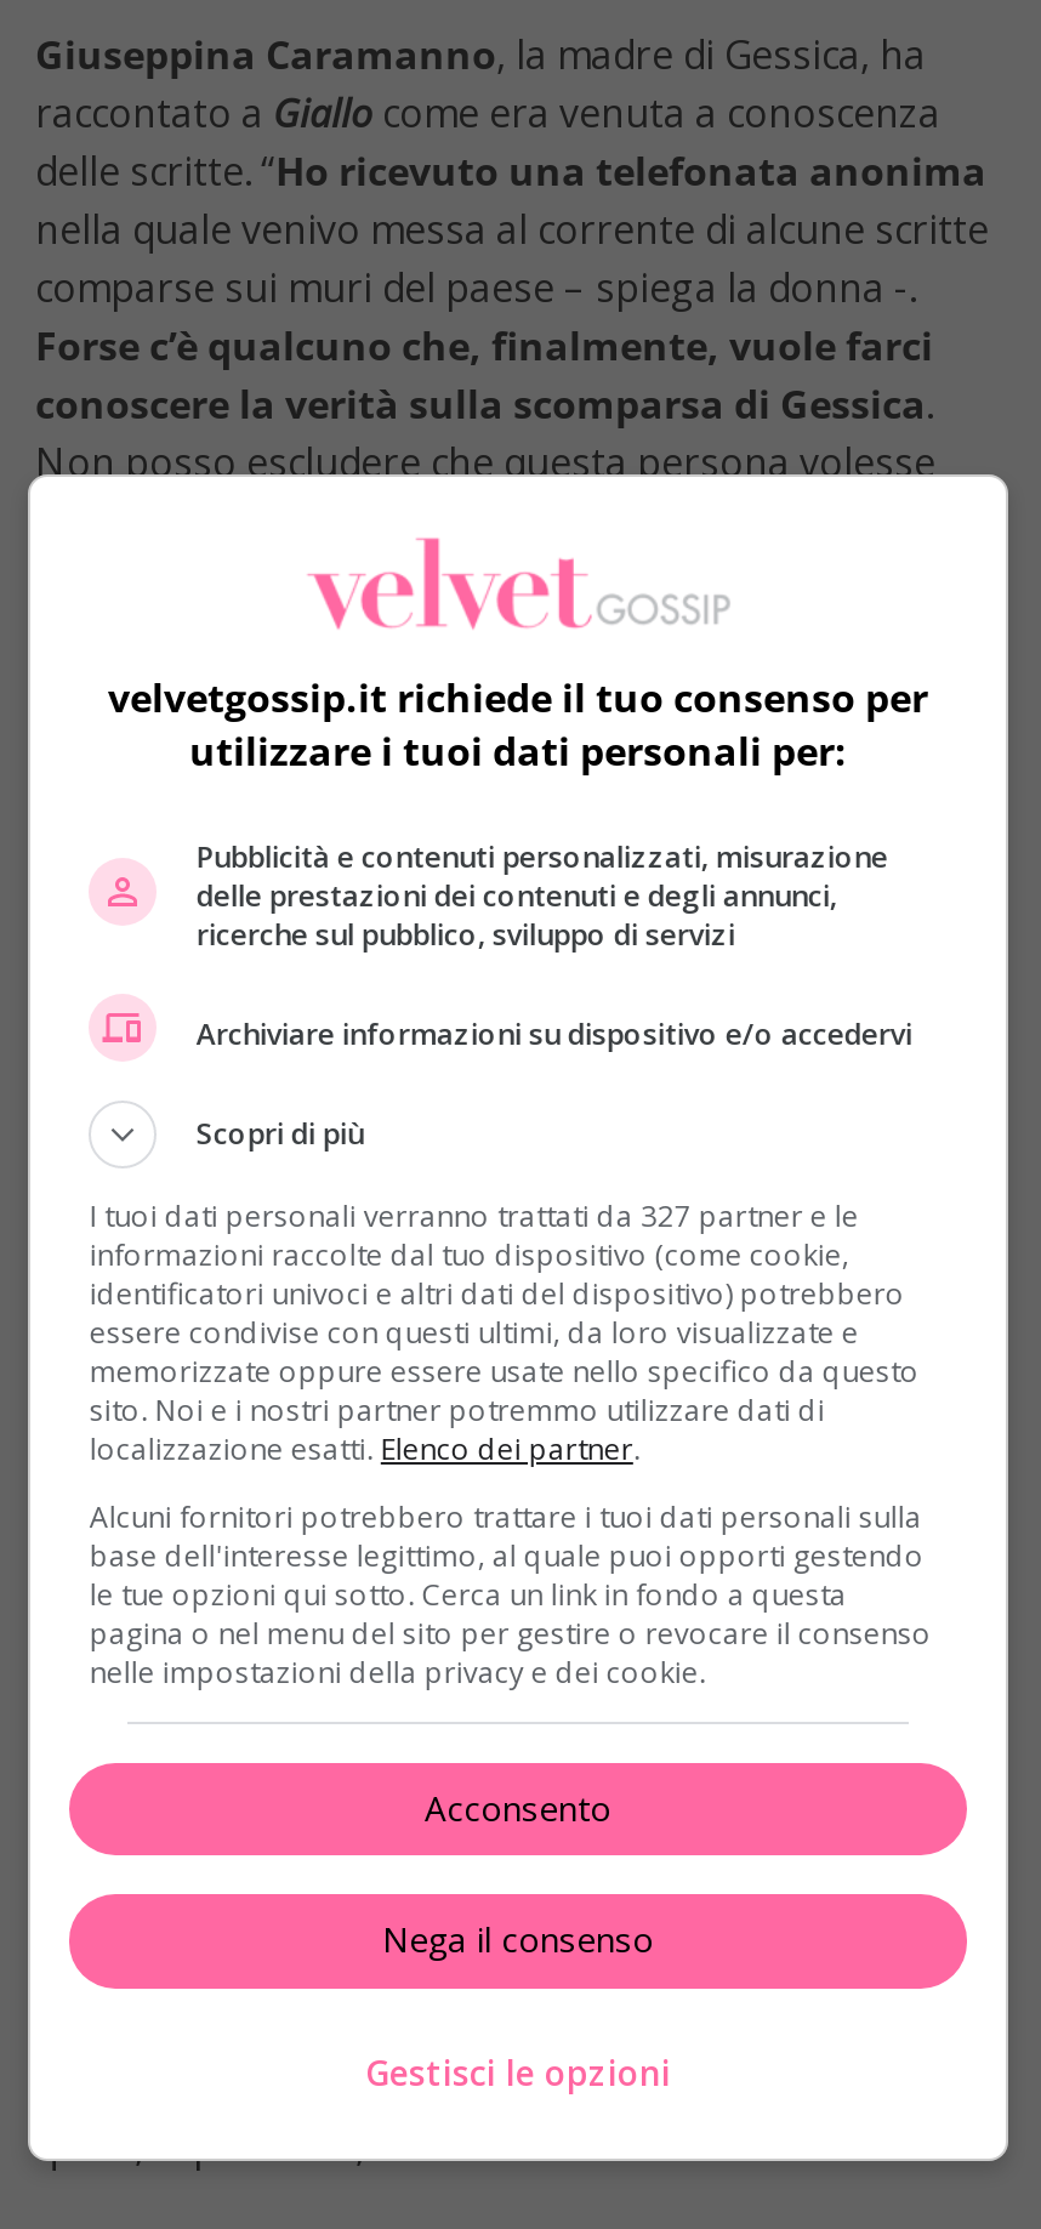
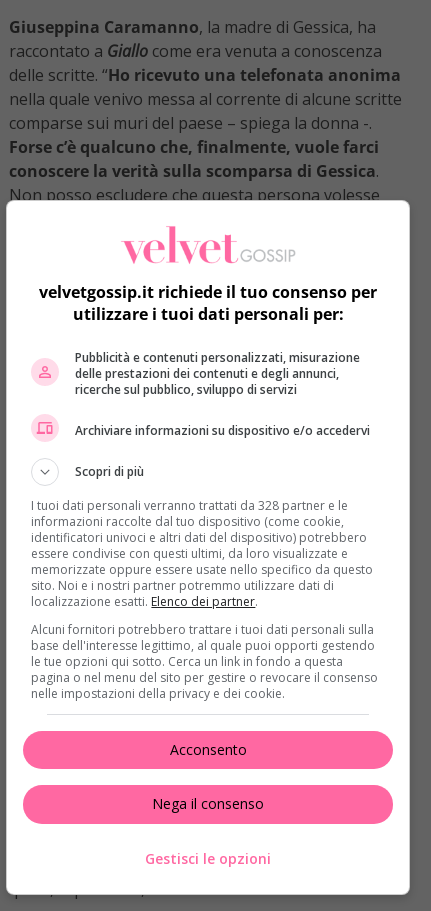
[90,1195,859,1236] I tuoi dati personali verranno trattati da 327 partner e le -> [31,497,348,514] I tuoi dati personali verranno trattati da 328 partner e le

